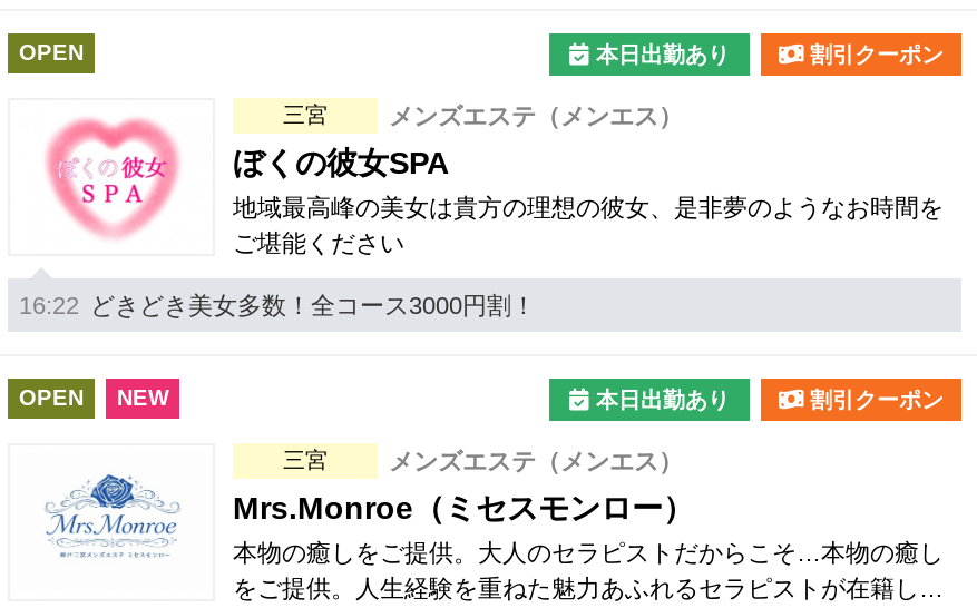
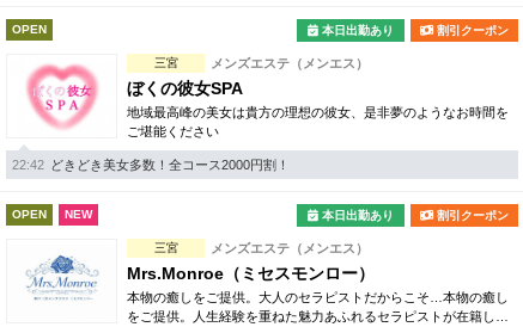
[19,292,536,318] 16:22 どきどき美女多数！全コース3000円割！ -> [12,158,290,172] 22:42 どきどき美女多数！全コース2000円割！

